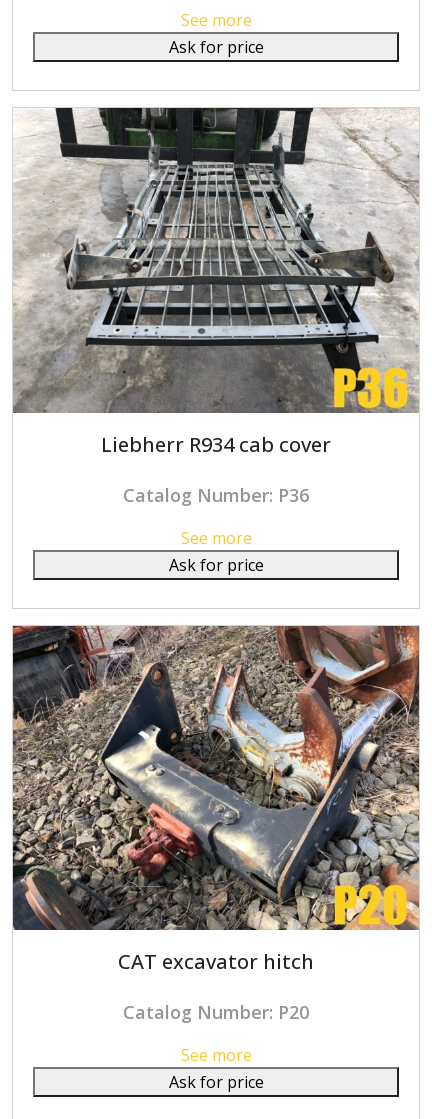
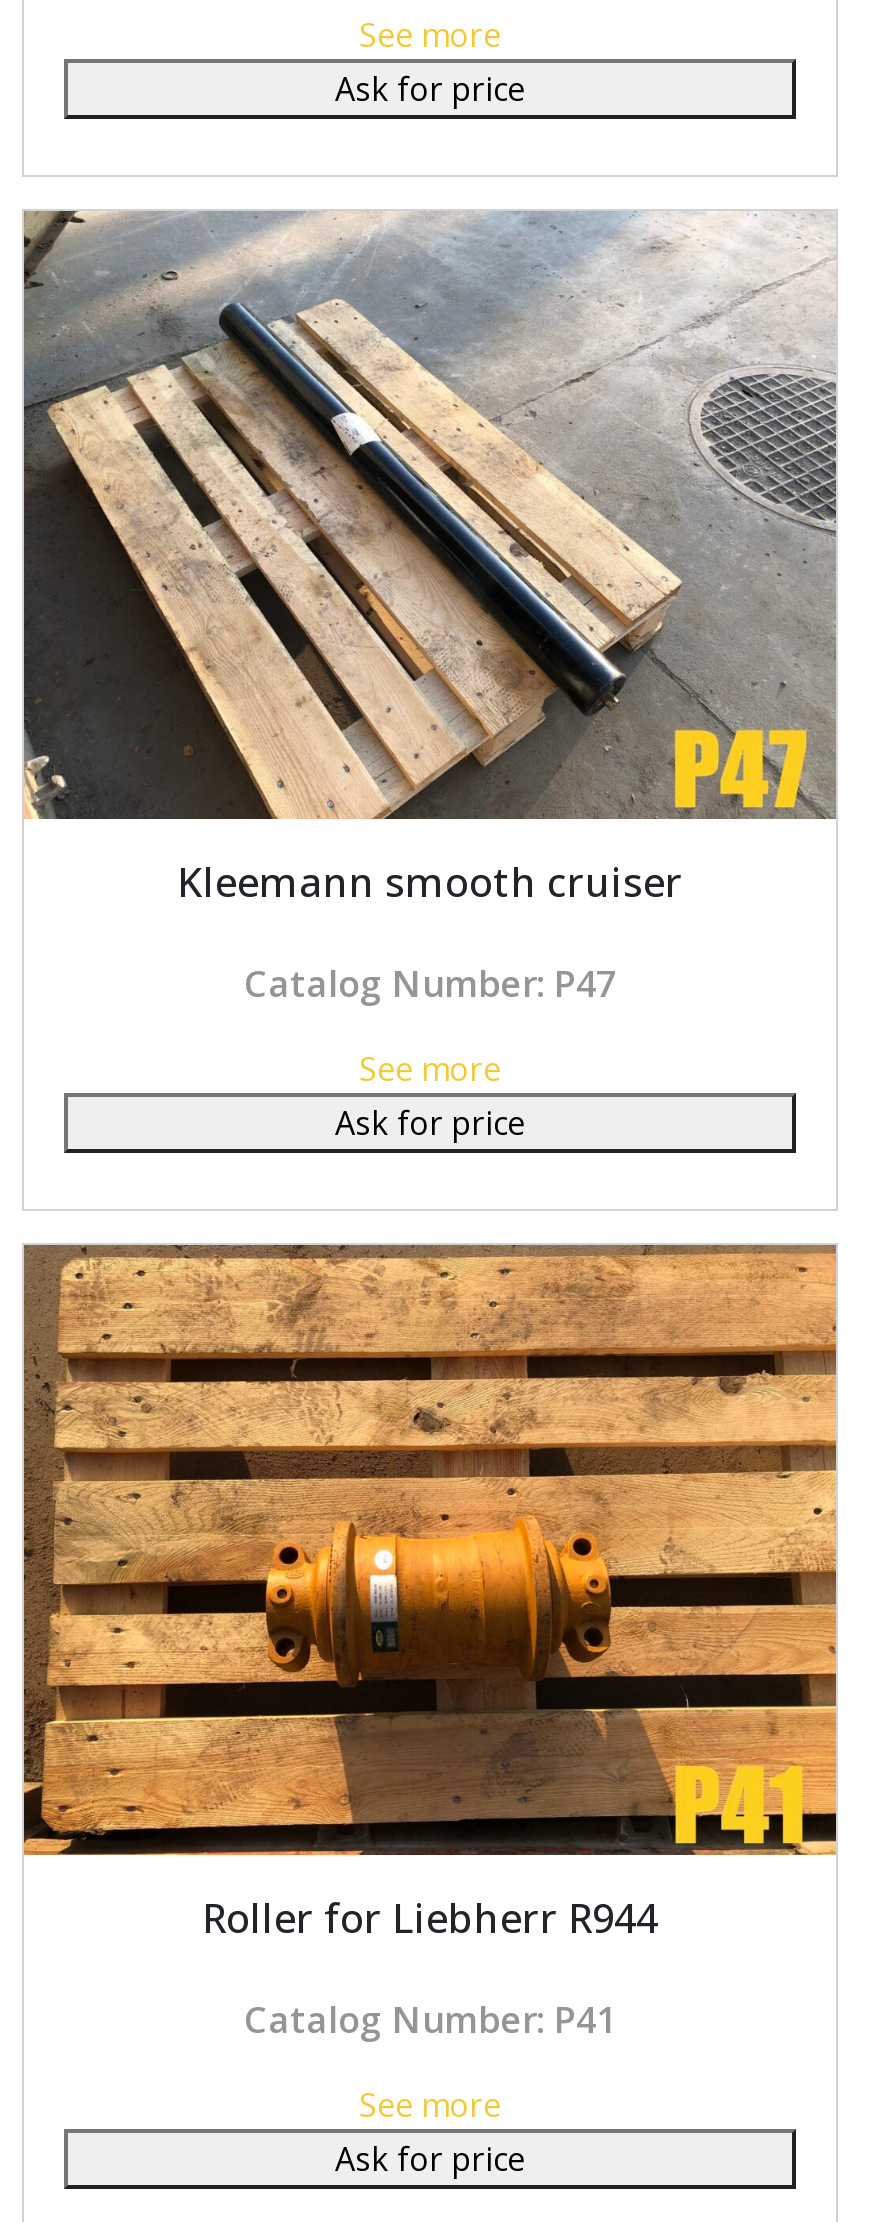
[12,107,419,457] [image] | Liebherr R934 cab cover -> [22,209,836,910] [image] | Kleemann smooth cruiser
[123,482,309,506] Catalog Number: P36 -> [244,960,616,1008] Catalog Number: P47
[12,625,420,975] [image] | CAT excavator hitch -> [22,1243,838,1945] [image] | Roller for Liebherr R944
[123,1000,309,1024] Catalog Number: P20 -> [244,1995,616,2043] Catalog Number: P41

